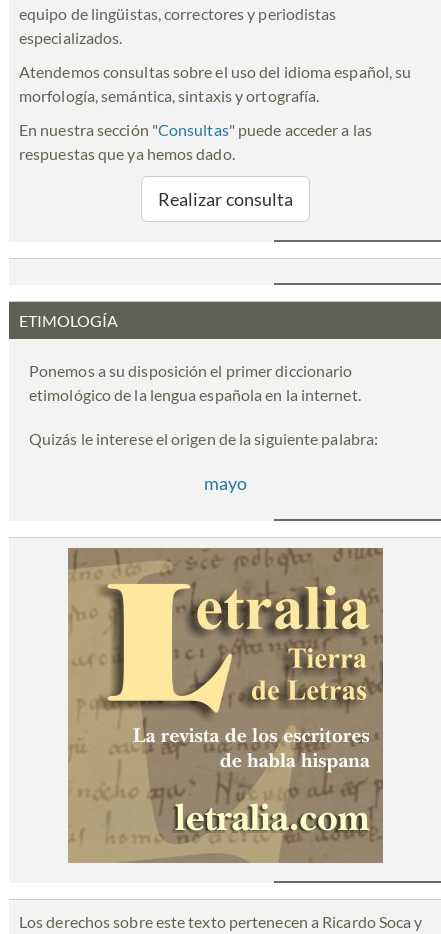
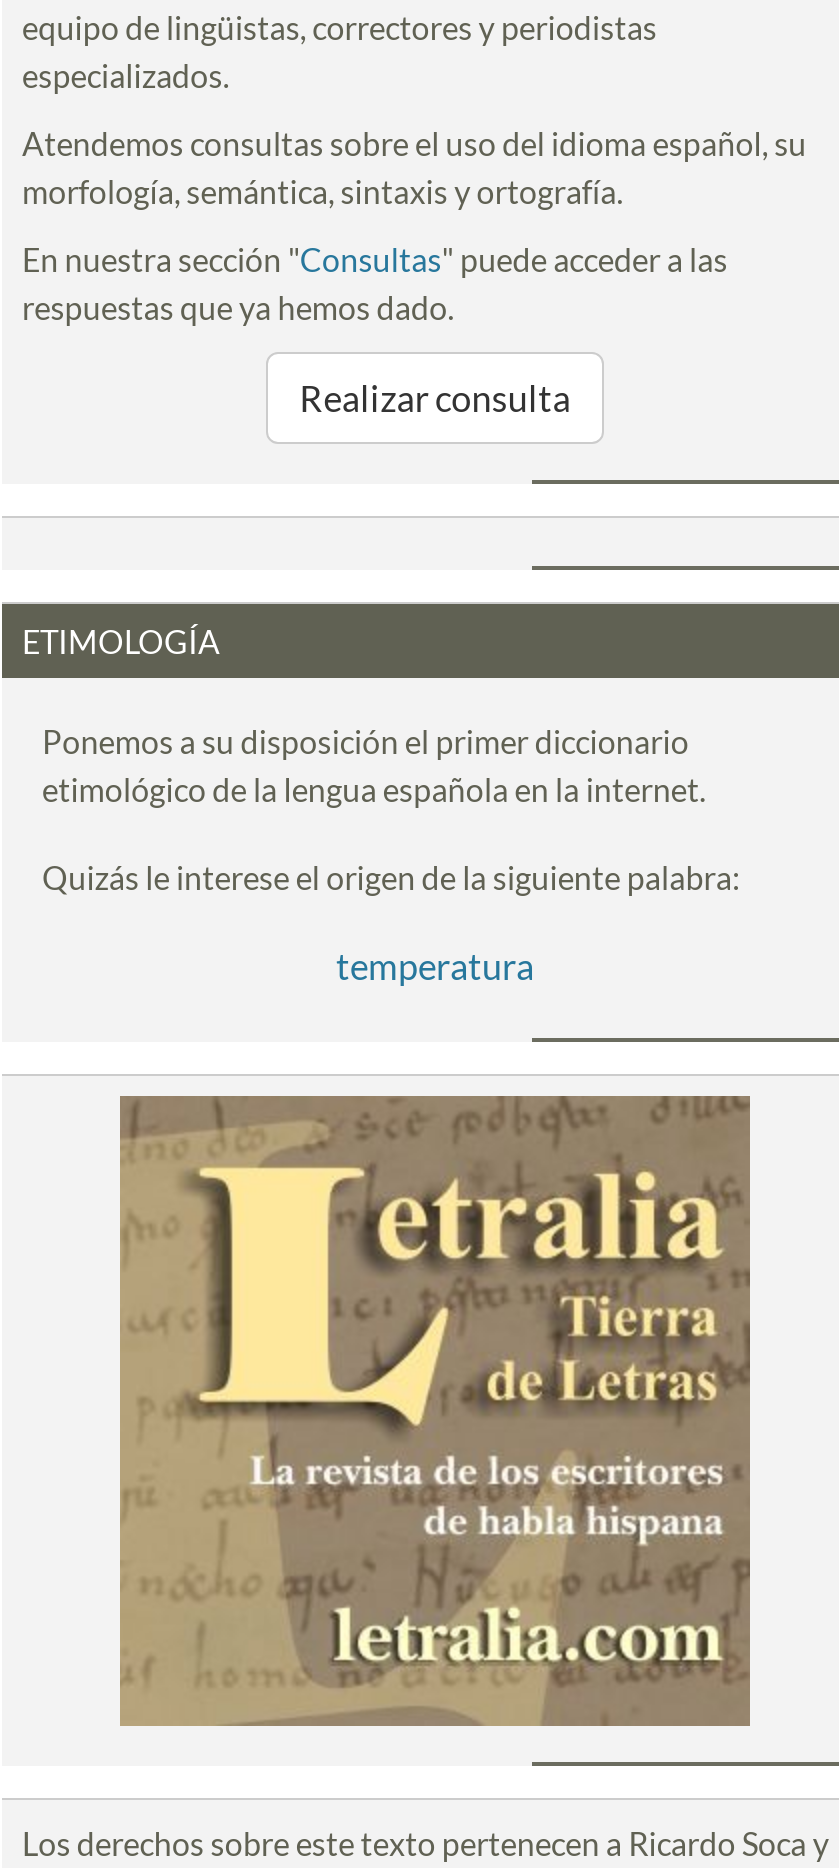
[204,472,247,494] mayo -> [336,944,534,988] temperatura

